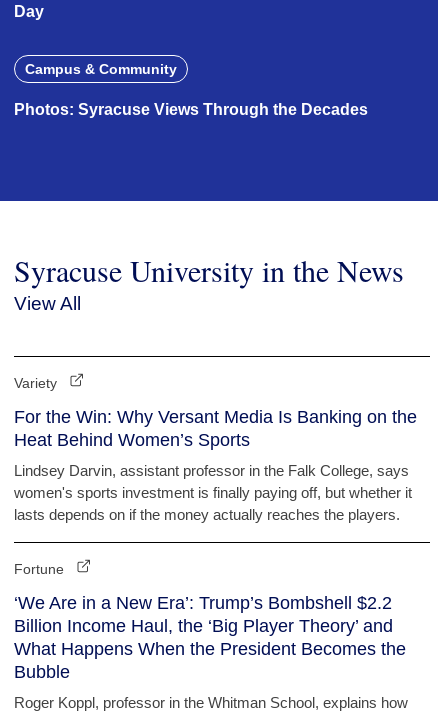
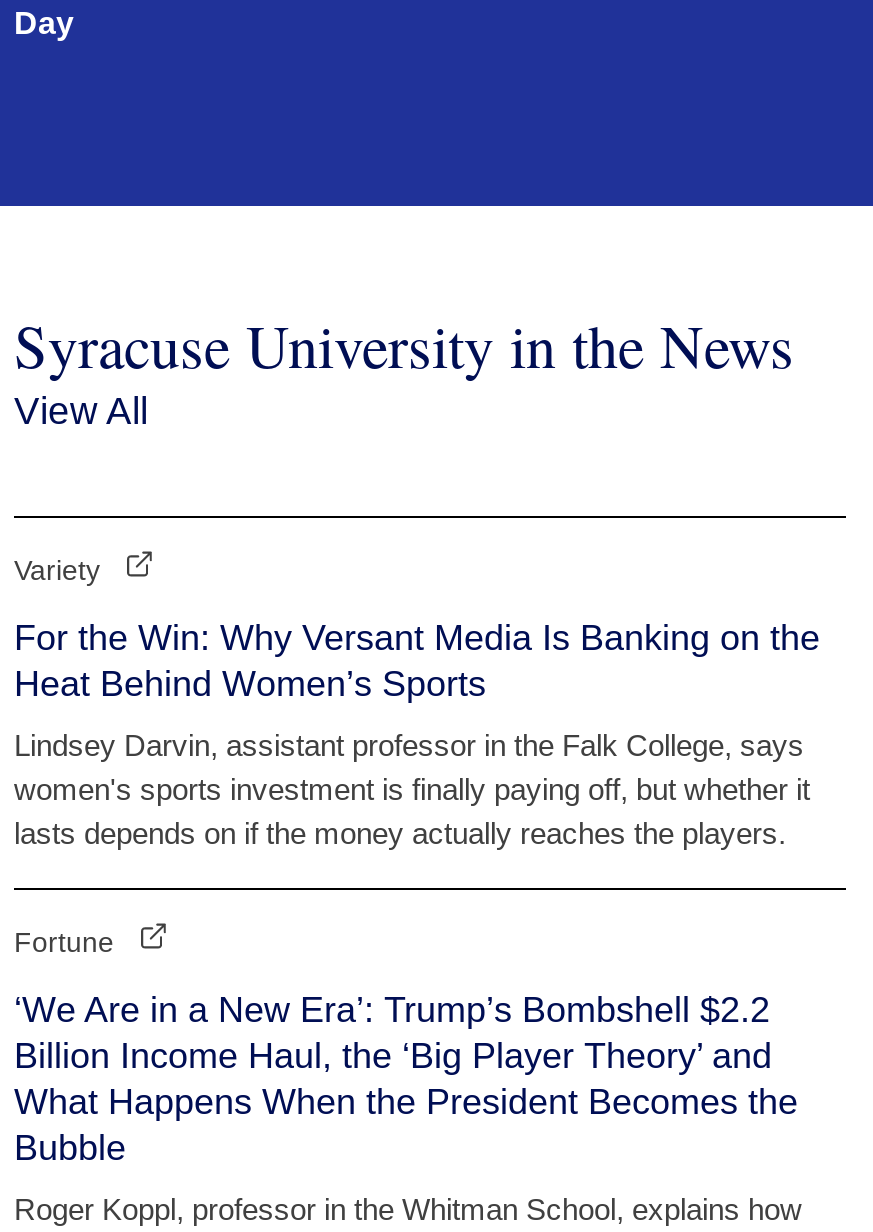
[14,61,368,118] Campus & Community | Photos: Syracuse Views Through the Decades -> none

